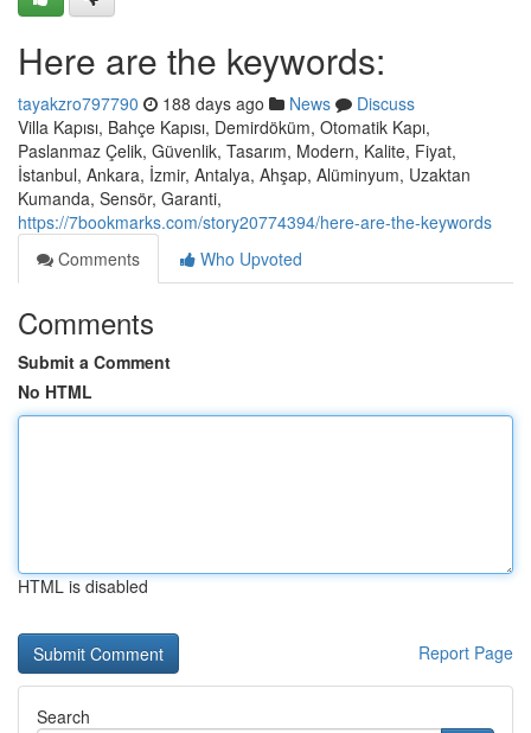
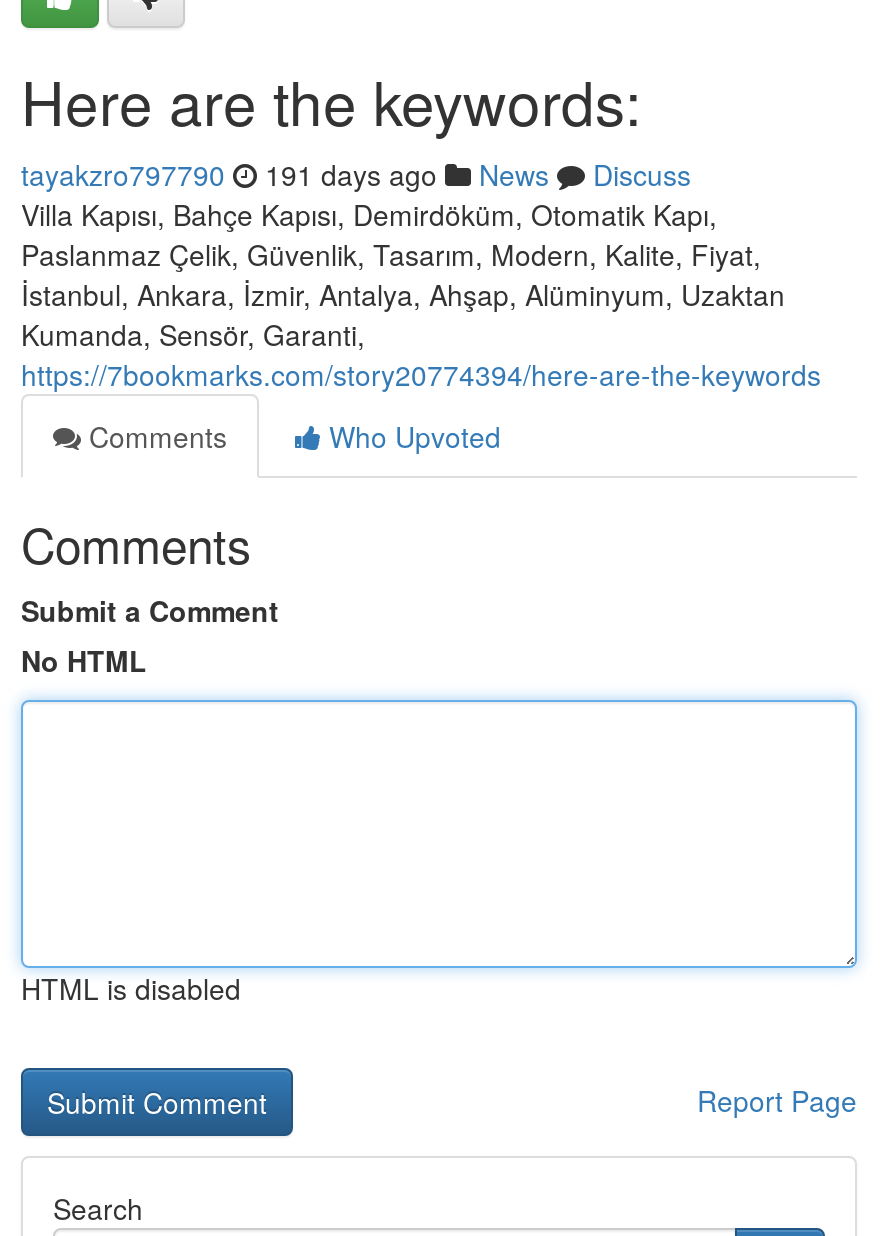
[18,91,415,115] tayakzro797790 188 days ago News Discuss -> [21,154,691,194] tayakzro797790 191 days ago News Discuss

